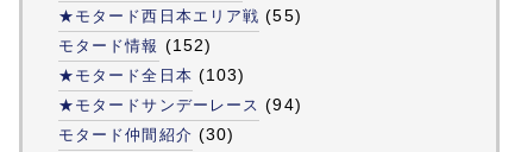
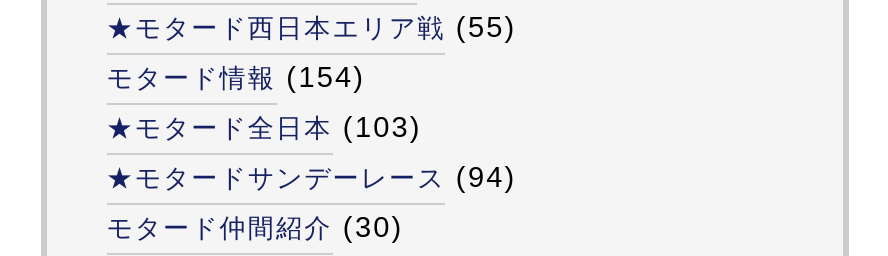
[58,36,212,55] モタード情報(152) -> [107,60,366,92] モタード情報(154)

